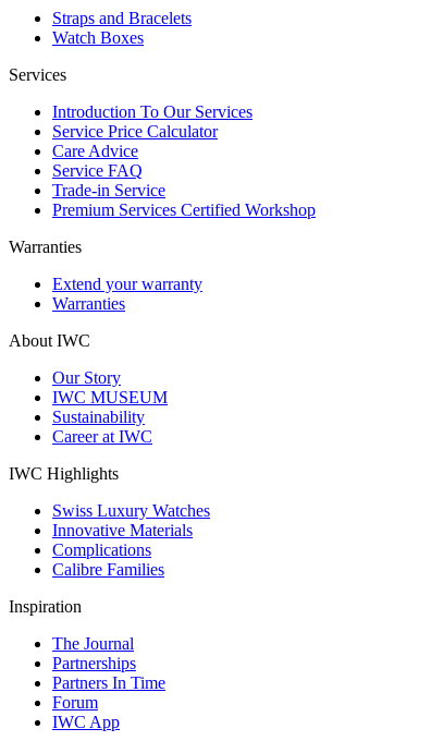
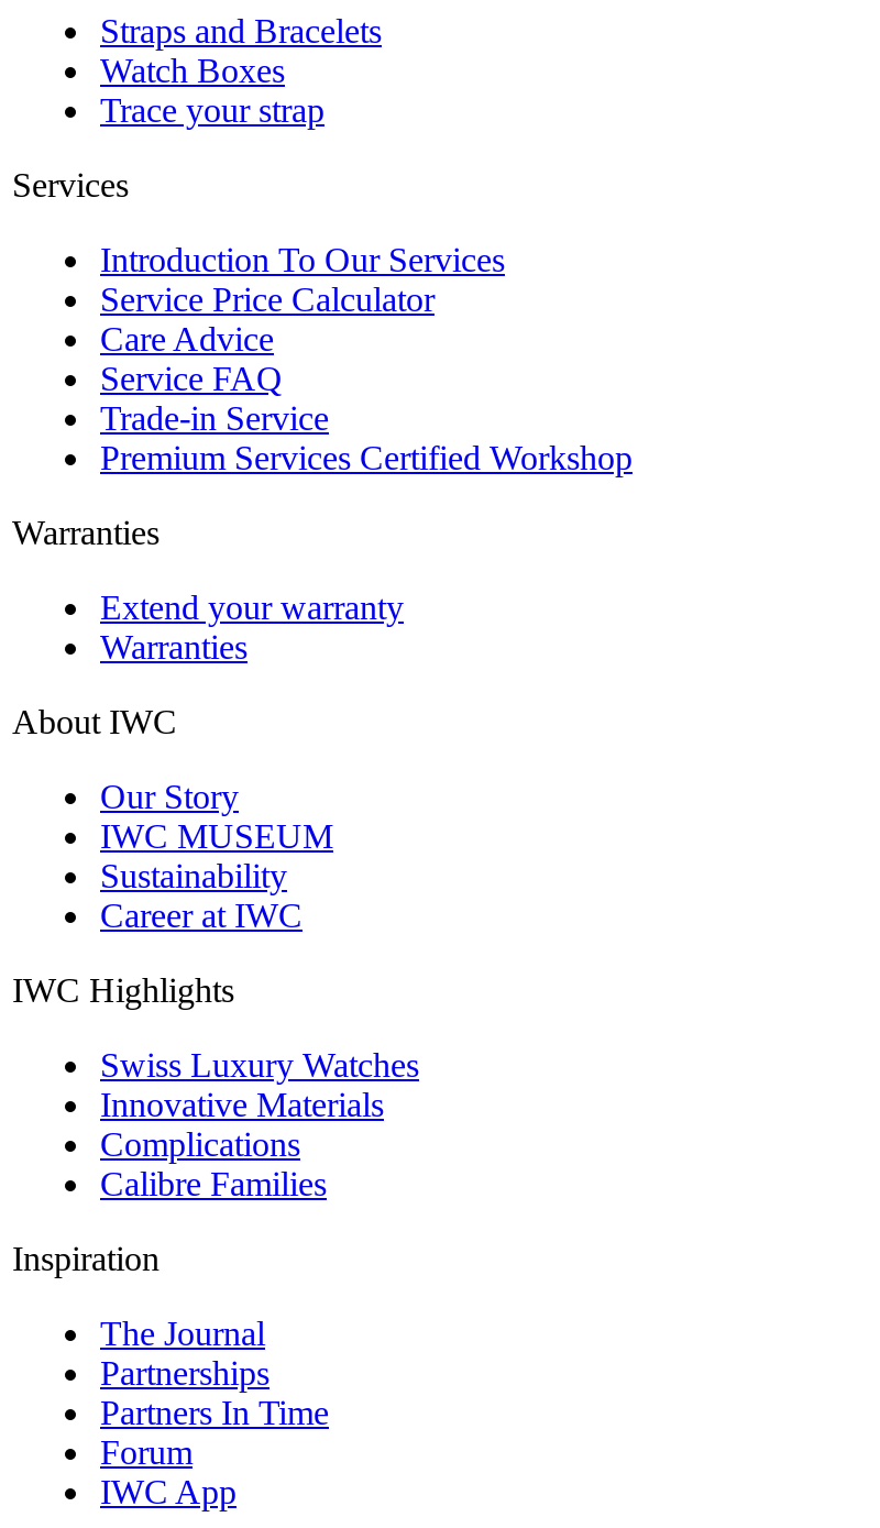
none -> [100,92,324,130] Trace your strap

